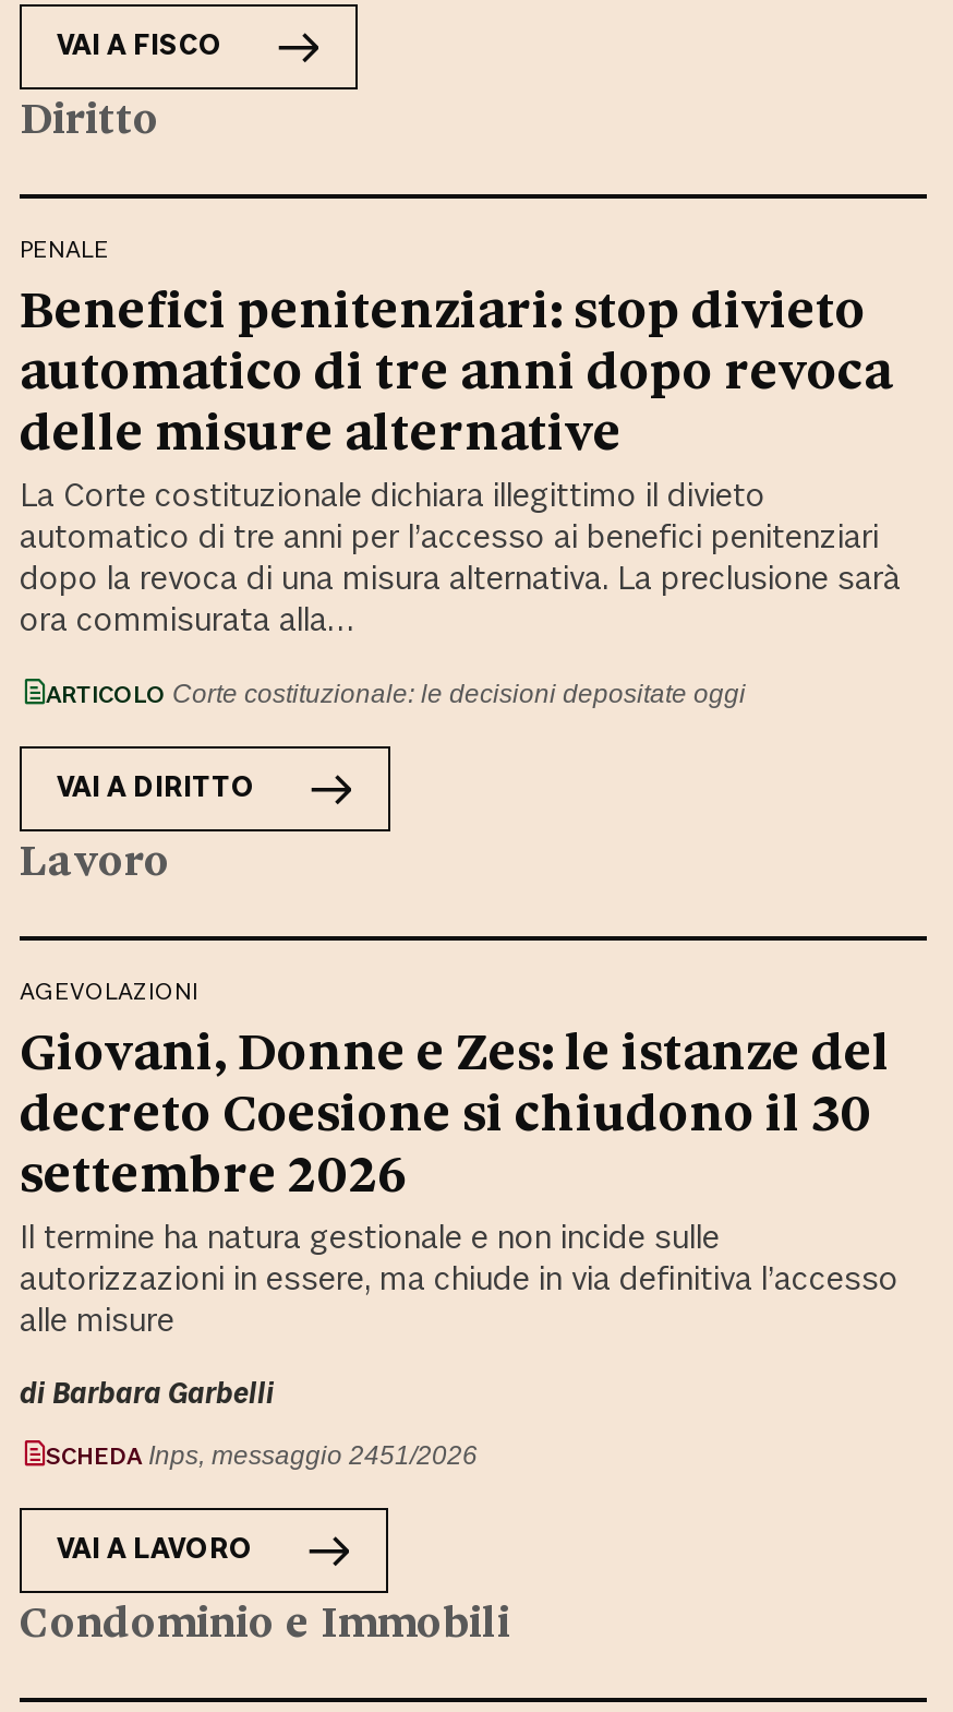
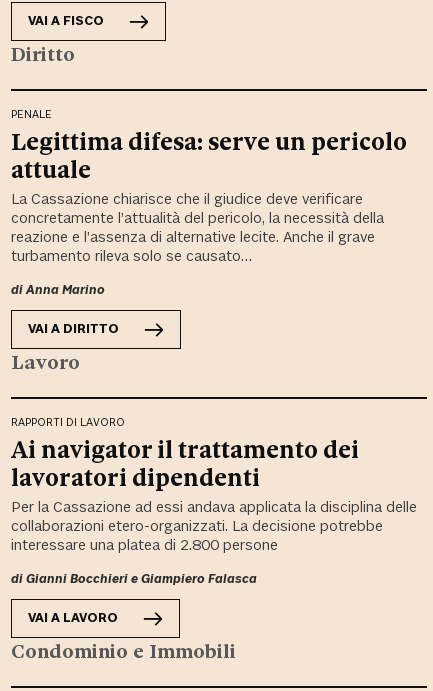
[20,269,901,642] Benefici penitenziari: stop divieto | automatico di tre anni dopo revoca | delle misure alternative | La Corte costituzionale dichiara illegittimo il divieto | automatico di tre anni per l’accesso ai benefici penitenziari | dopo la revoca di una misura alternativa. La preclusione sarà | ora commisurata alla… -> [11,123,407,266] Legittima difesa: serve un pericolo | attuale | La Cassazione chiarisce che il giudice deve verificare | concretamente l’attualità del pericolo, la necessità della | reazione e l’assenza di alternative lecite. Anche il grave | turbamento rileva solo se causato…
[46,679,746,712] ARTICOLO Corte costituzionale: le decisioni depositate oggi -> [11,282,105,298] di Anna Marino
[20,975,898,1473] AGEVOLAZIONI | Giovani, Donne e Zes: le istanze del | decreto Coesione si chiudono il 30 | settembre 2026 | Il termine ha natura gestionale e non incide sulle | autorizzazioni in essere, ma chiude in via definitiva l’accesso | alle misure | di Barbara Garbelli | SCHEDA Inps, messaggio 2451/2026 -> [11,415,417,587] RAPPORTI DI LAVORO | Ai navigator il trattamento dei | lavoratori dipendenti | Per la Cassazione ad essi andava applicata la disciplina delle | collaborazioni etero-organizzati. La decisione potrebbe | interessare una platea di 2.800 persone | di Gianni Bocchieri e Giampiero Falasca

